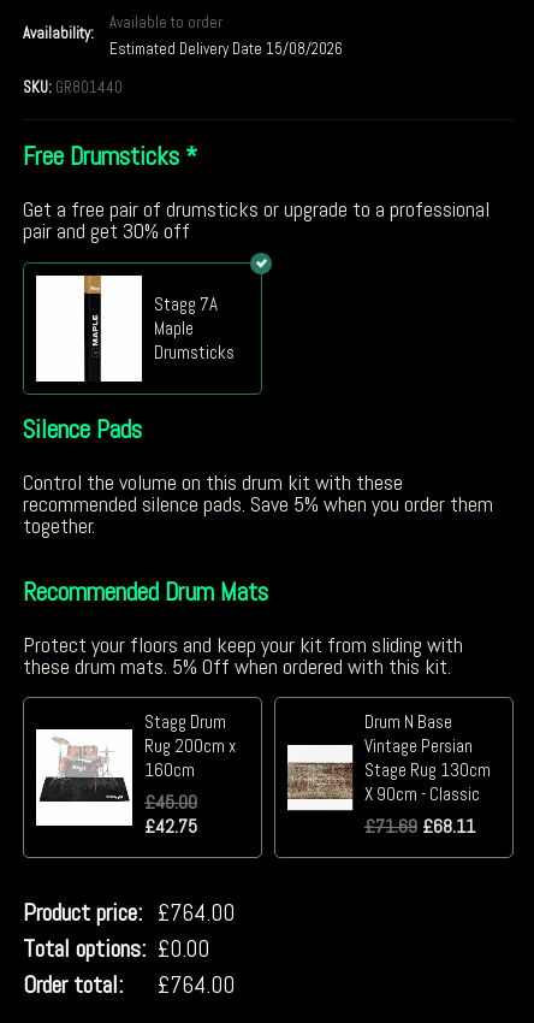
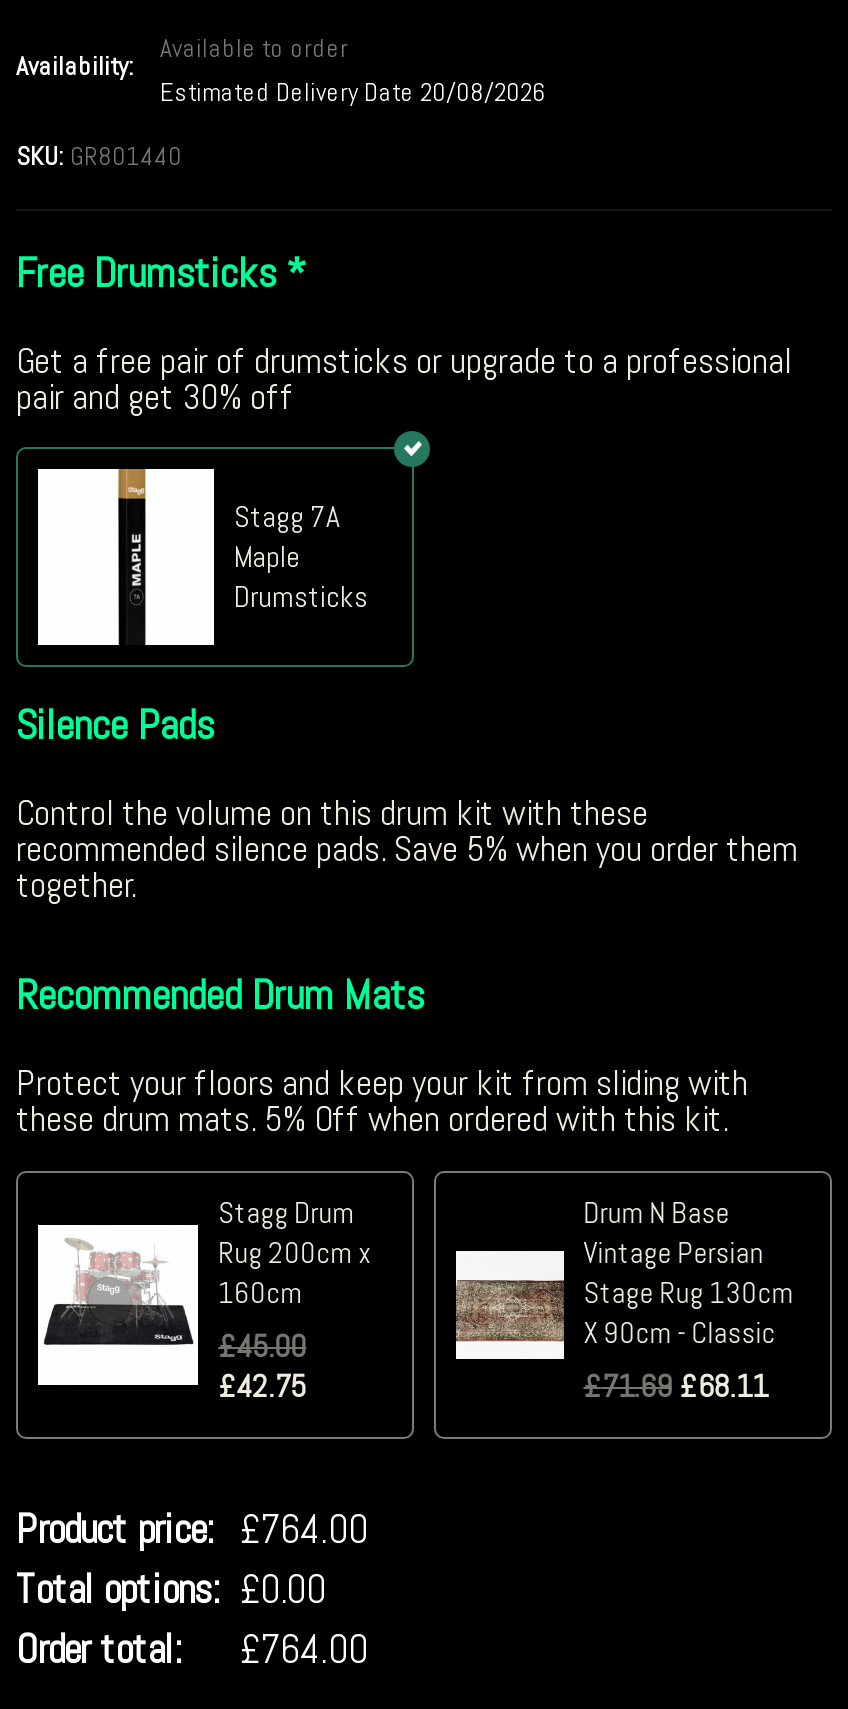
[109,39,343,59] Estimated Delivery Date 15/08/2026 -> [160,76,546,110] Estimated Delivery Date 20/08/2026

